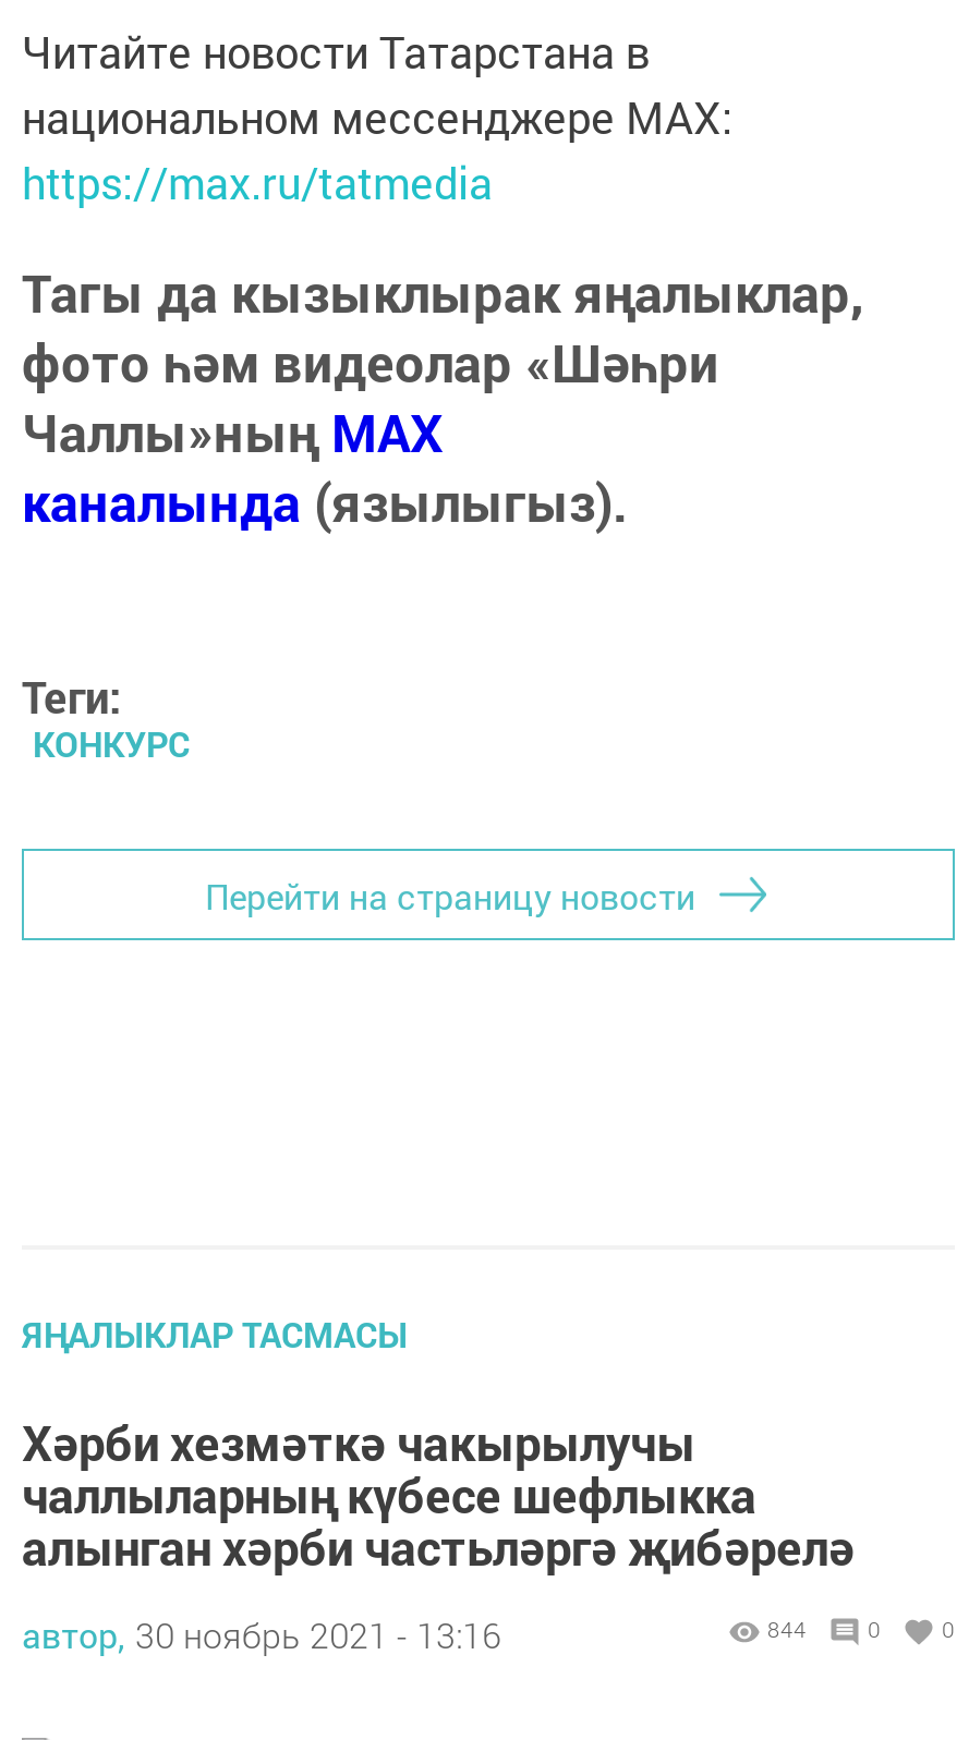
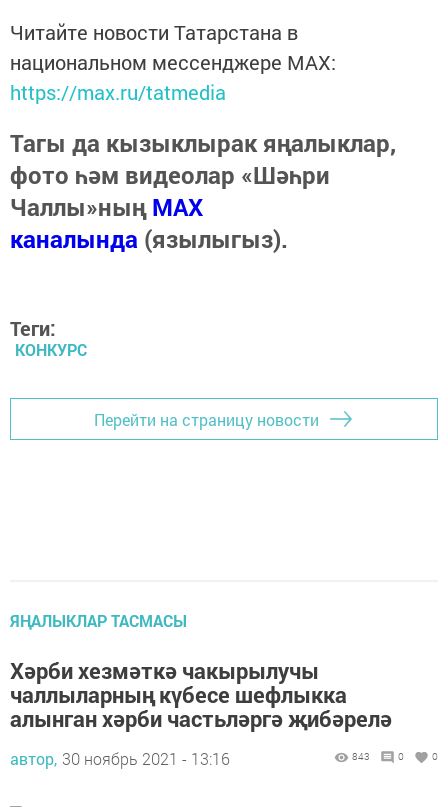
[767,1616,807,1645] 844 -> [352,750,370,763] 843

